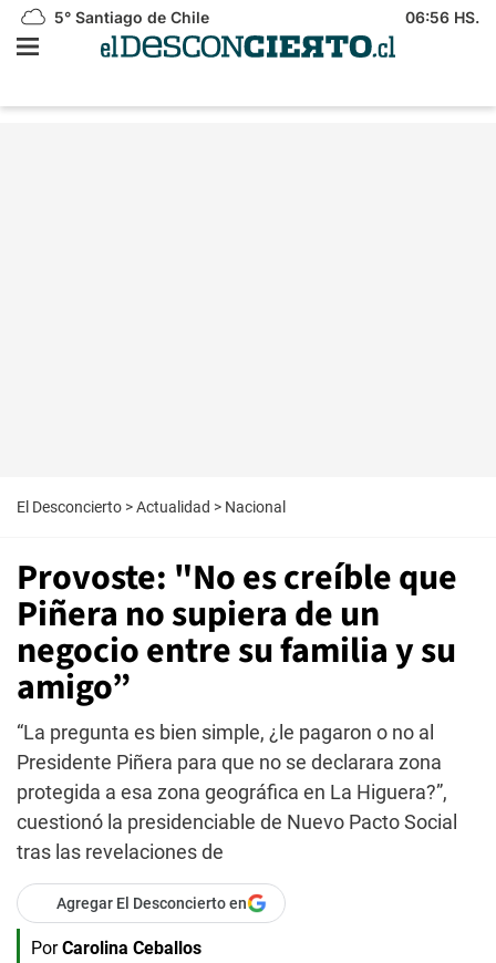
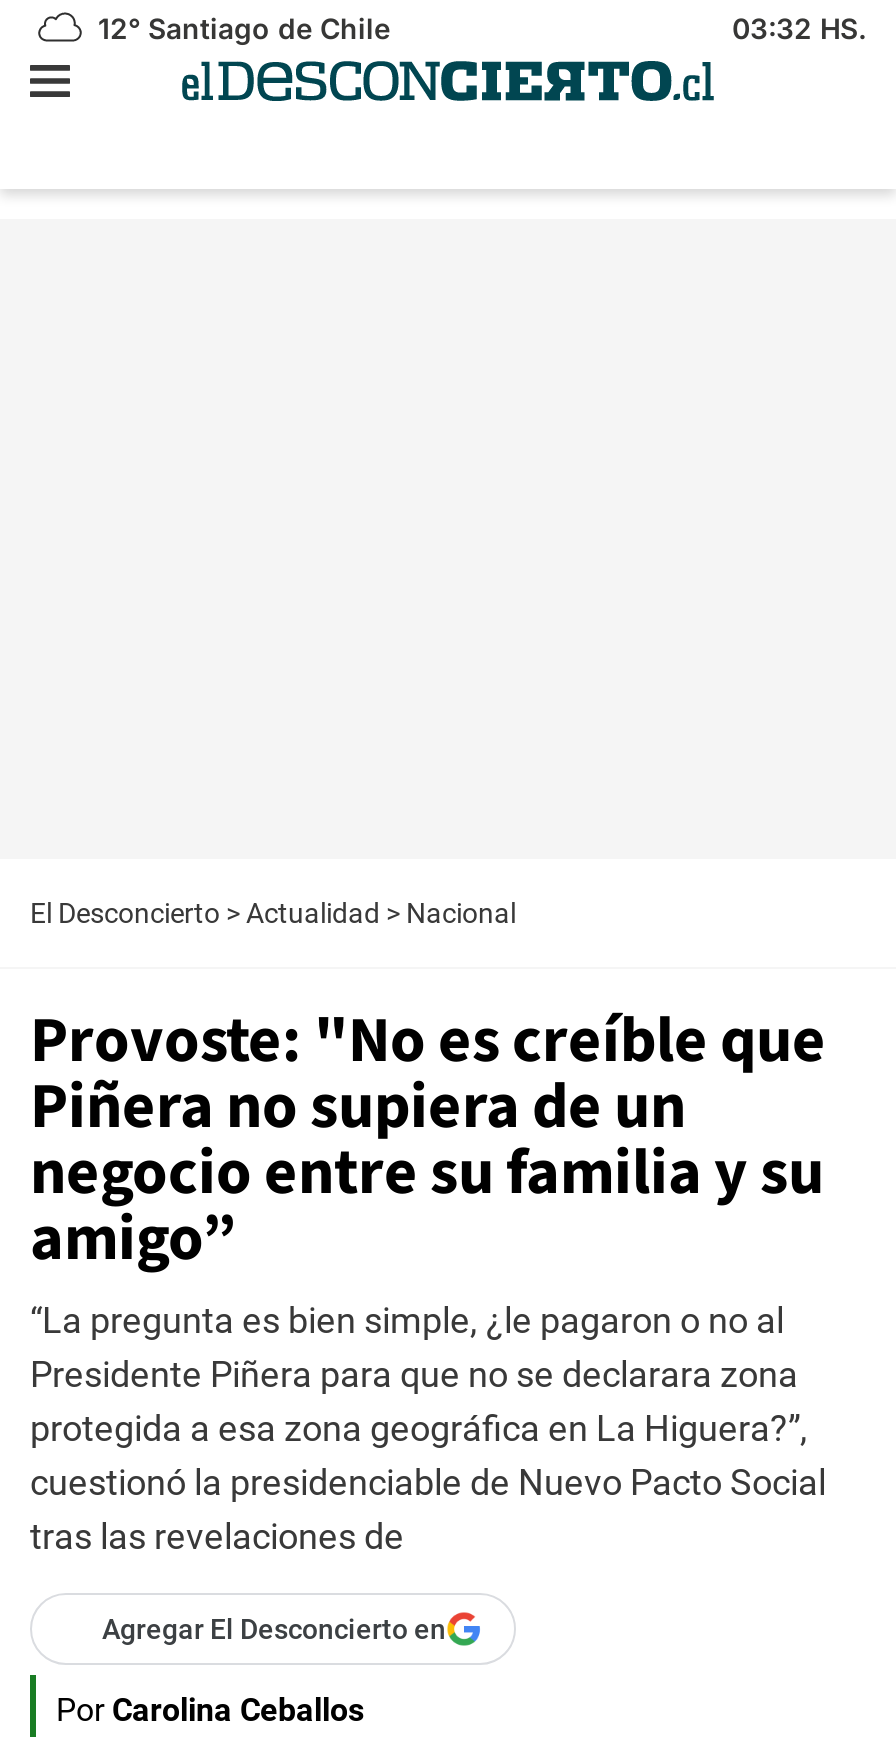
[50,8,209,27] 5° Santiago de Chile -> [90,11,390,45] 12° Santiago de Chile
[405,8,479,27] 06:56 HS. -> [732,11,866,45] 03:32 HS.

